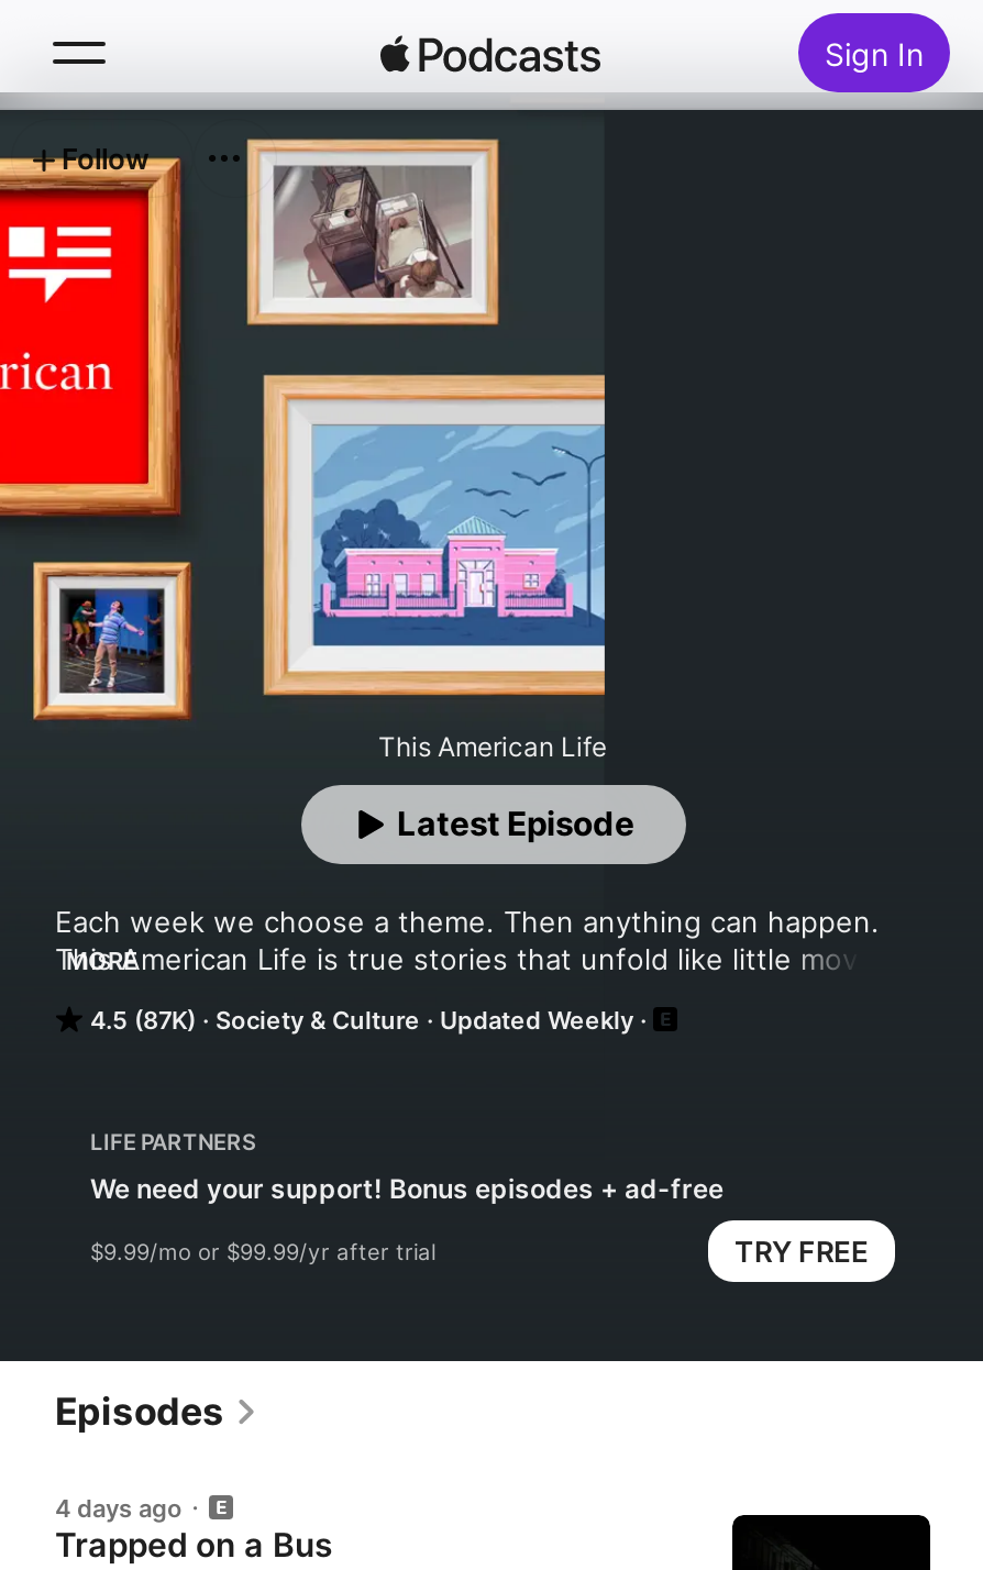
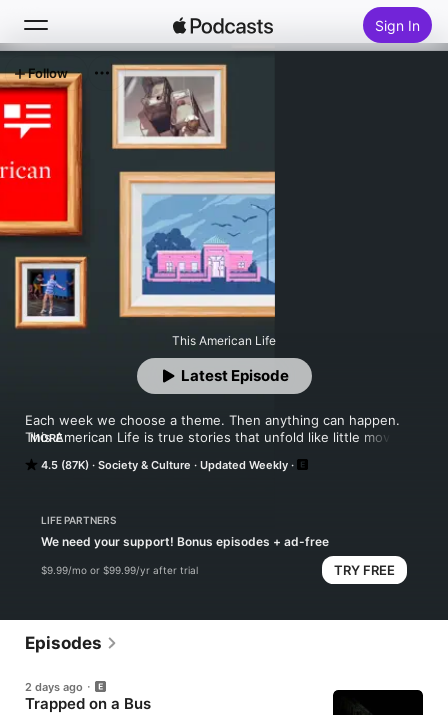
[55,1493,183,1524] 4 days ago -> [25,680,83,694] 2 days ago

